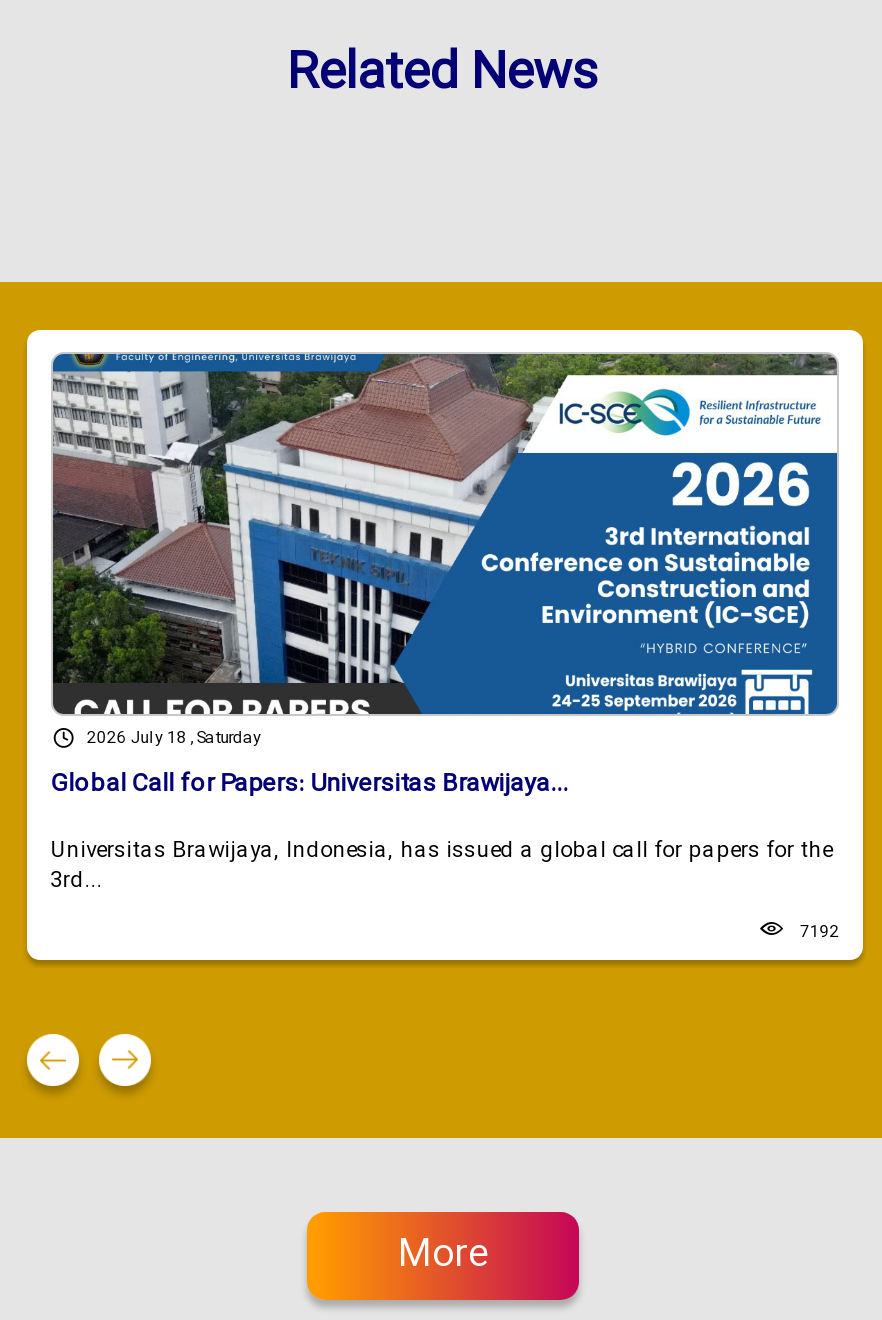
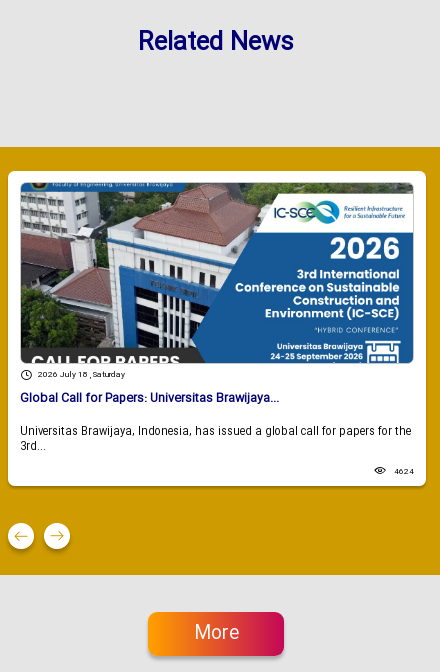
[799,919,839,945] 7192 -> [394,466,414,479] 4624

